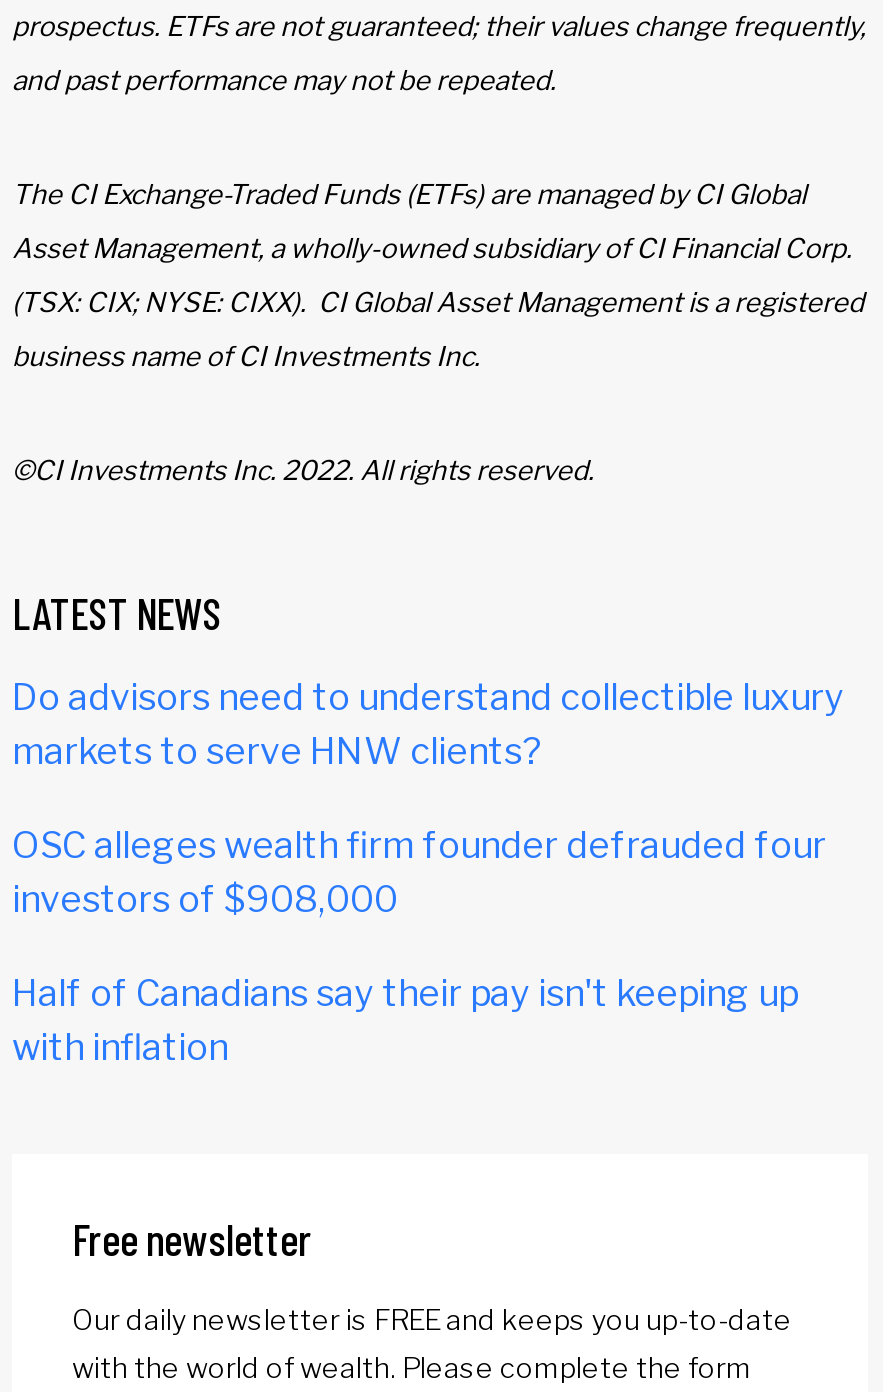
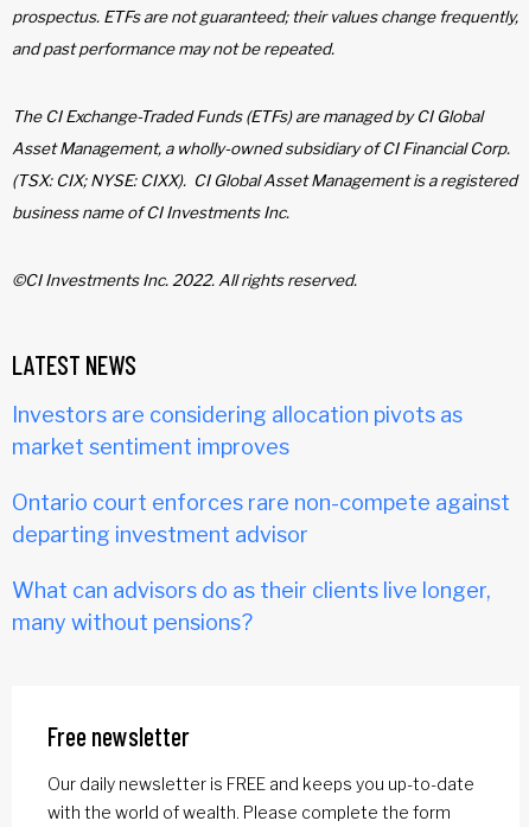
[12,675,844,771] Do advisors need to understand collectible luxury | markets to serve HNW clients? -> [12,402,463,459] Investors are considering allocation pivots as | market sentiment improves
[12,823,826,919] OSC alleges wealth firm founder defrauded four | investors of $908,000 -> [12,490,510,547] Ontario court enforces rare non-compete against | departing investment advisor
[12,971,798,1067] Half of Canadians say their pay isn't keeping up | with inflation -> [12,577,491,634] What can advisors do as their clients live longer, | many without pensions?

